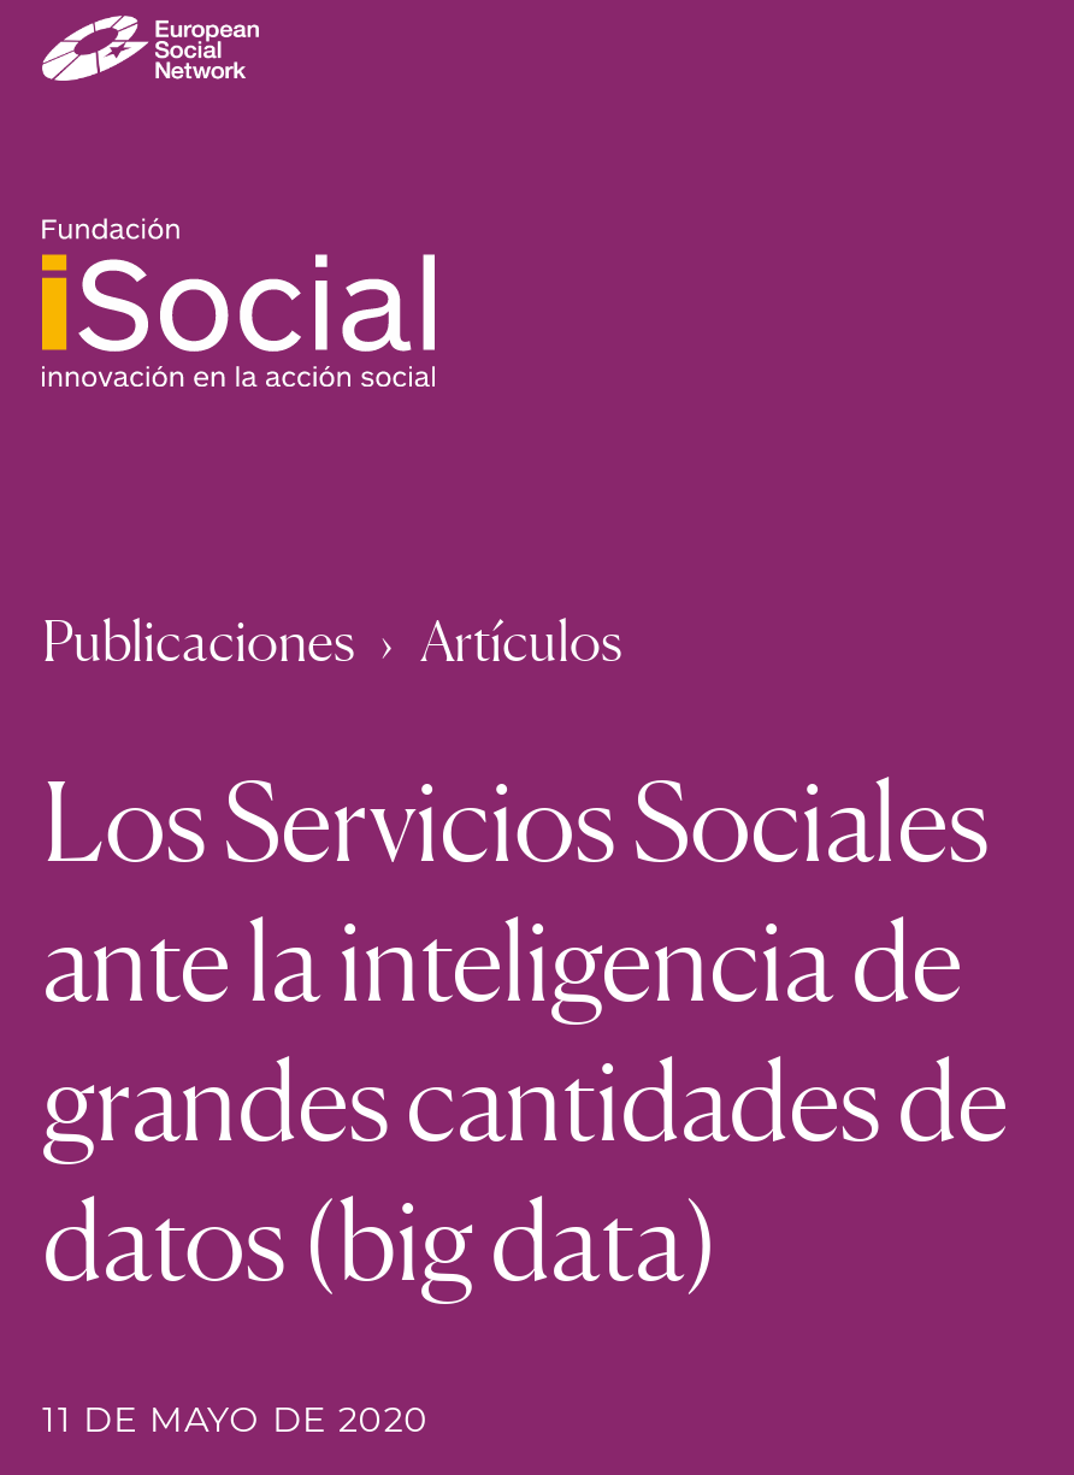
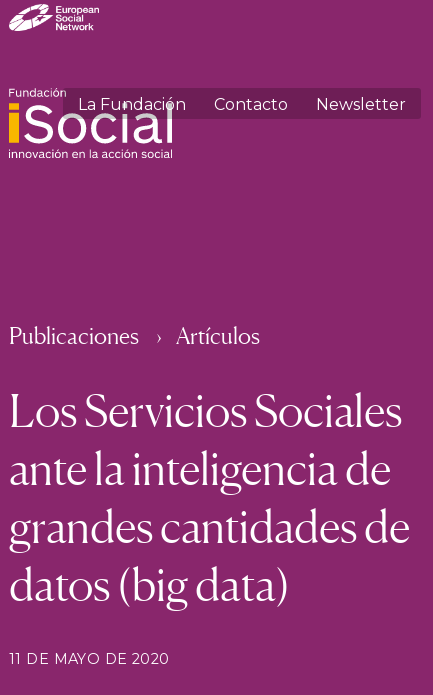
none -> [78,95,406,114] La Fundación | Contacto | Newsletter

